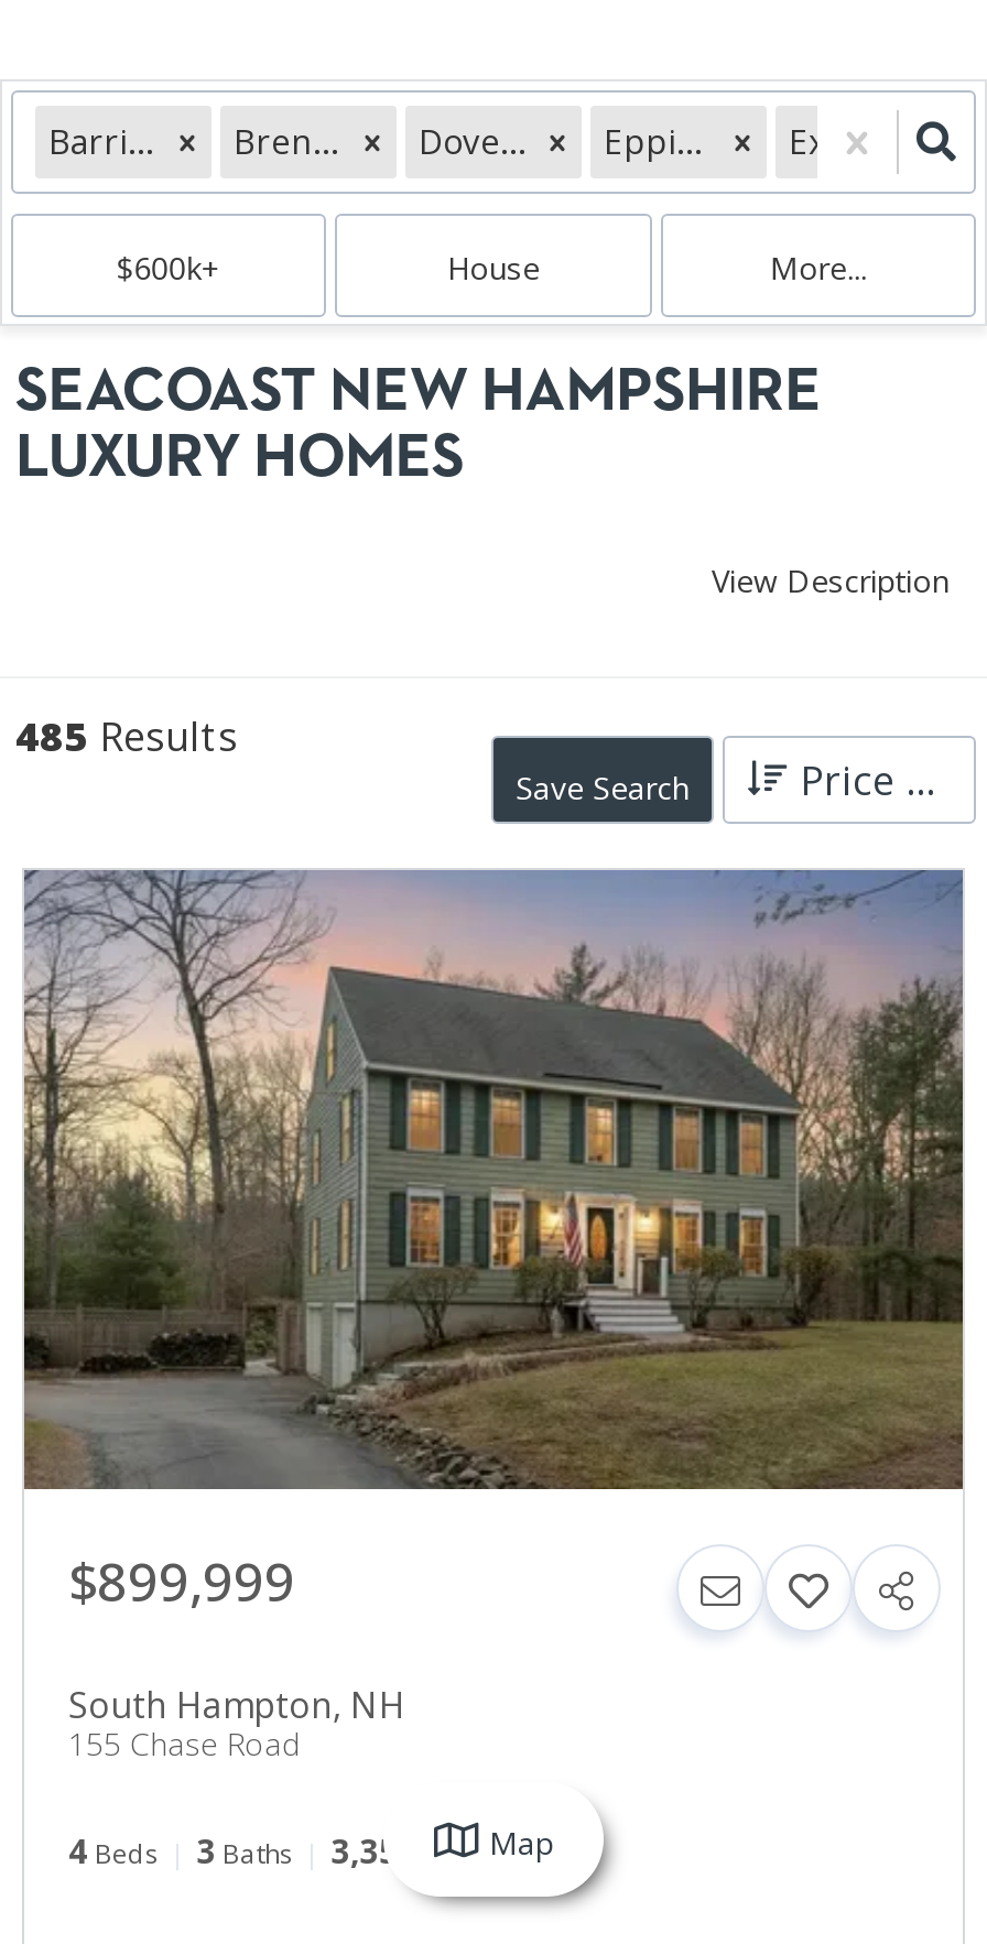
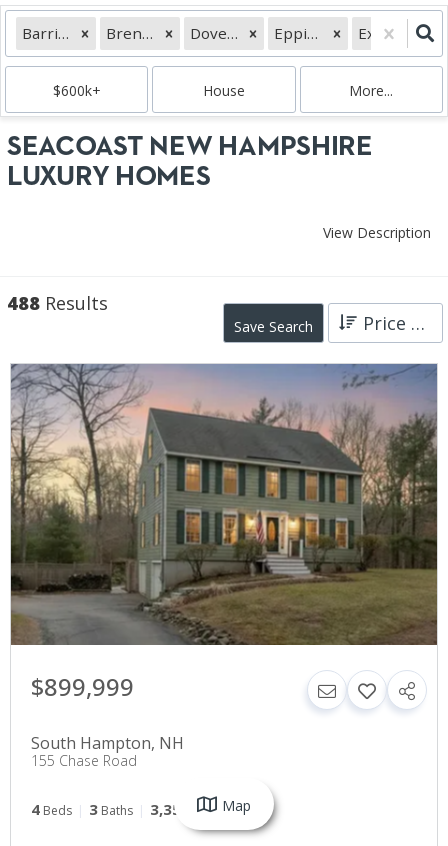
[15,709,238,762] 485 Results -> [7,291,108,315] 488 Results

